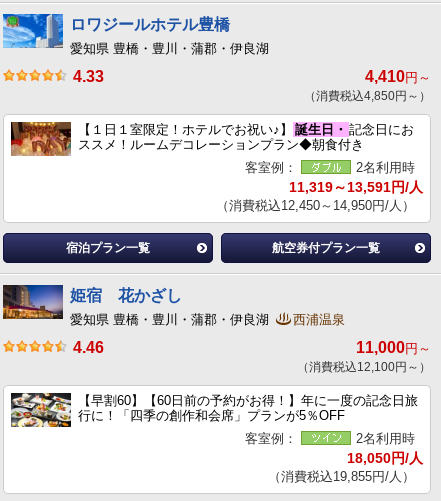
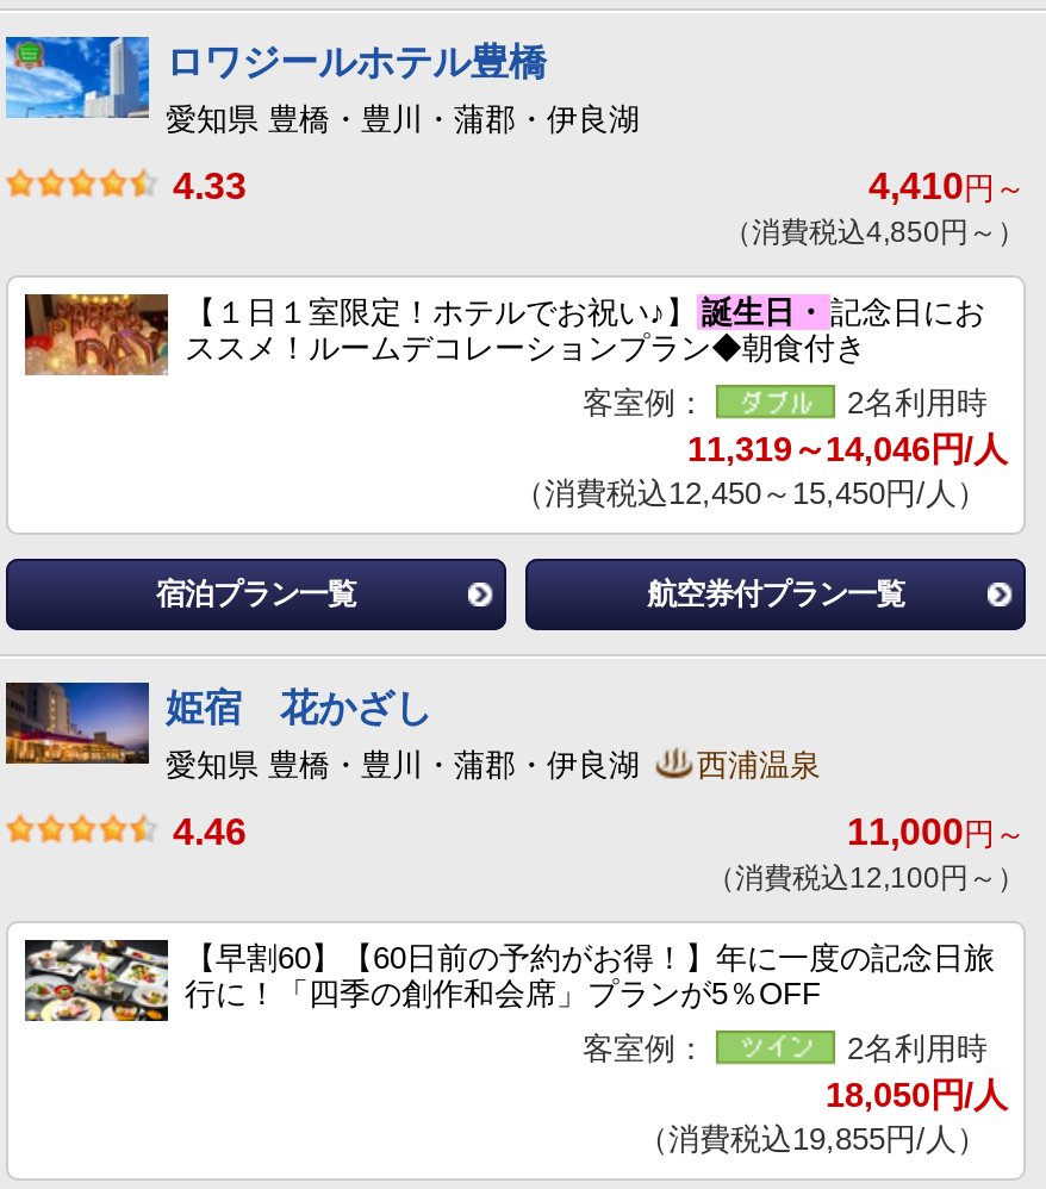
[289,179,423,195] 11,319～13,591円/人 -> [687,430,1007,468] 11,319～14,046円/人
[216,198,415,213] （消費税込12,450～14,950円/人） -> [513,475,988,511] （消費税込12,450～15,450円/人）

